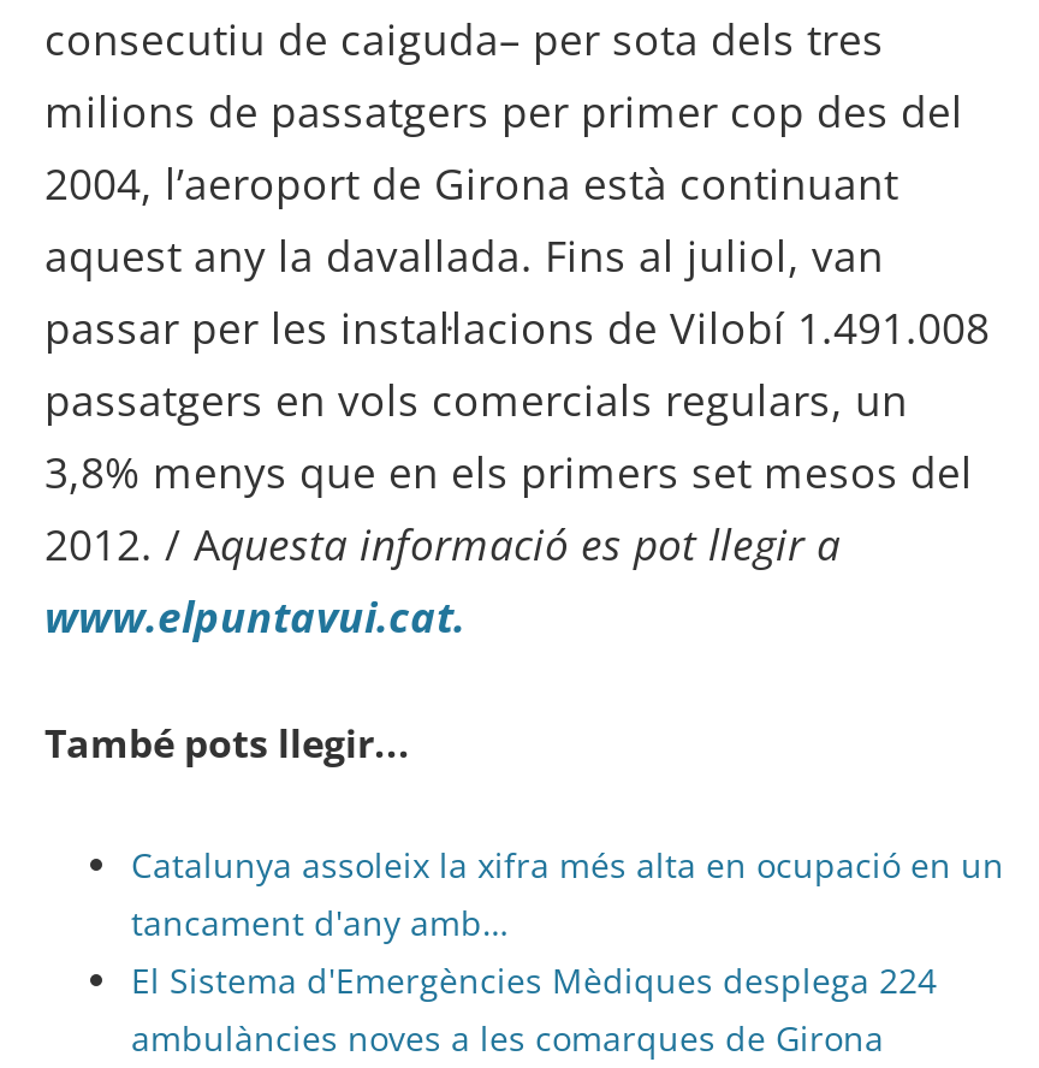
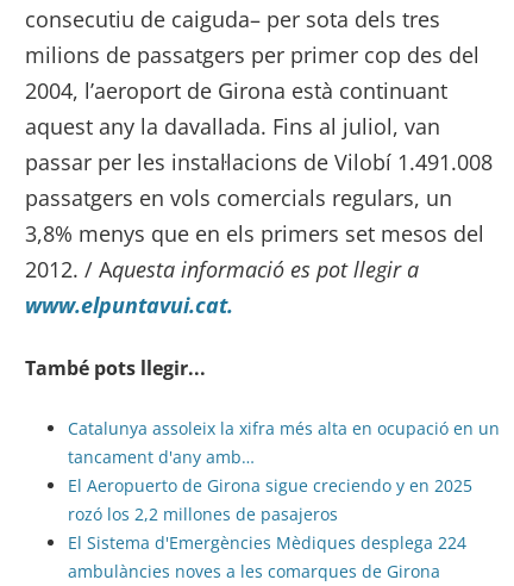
none -> [68,474,472,525] El Aeropuerto de Girona sigue creciendo y en 2025 | rozó los 2,2 millones de pasajeros

